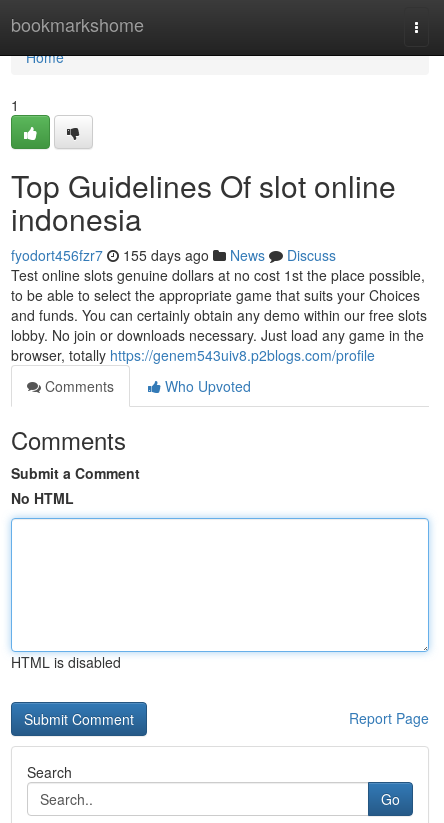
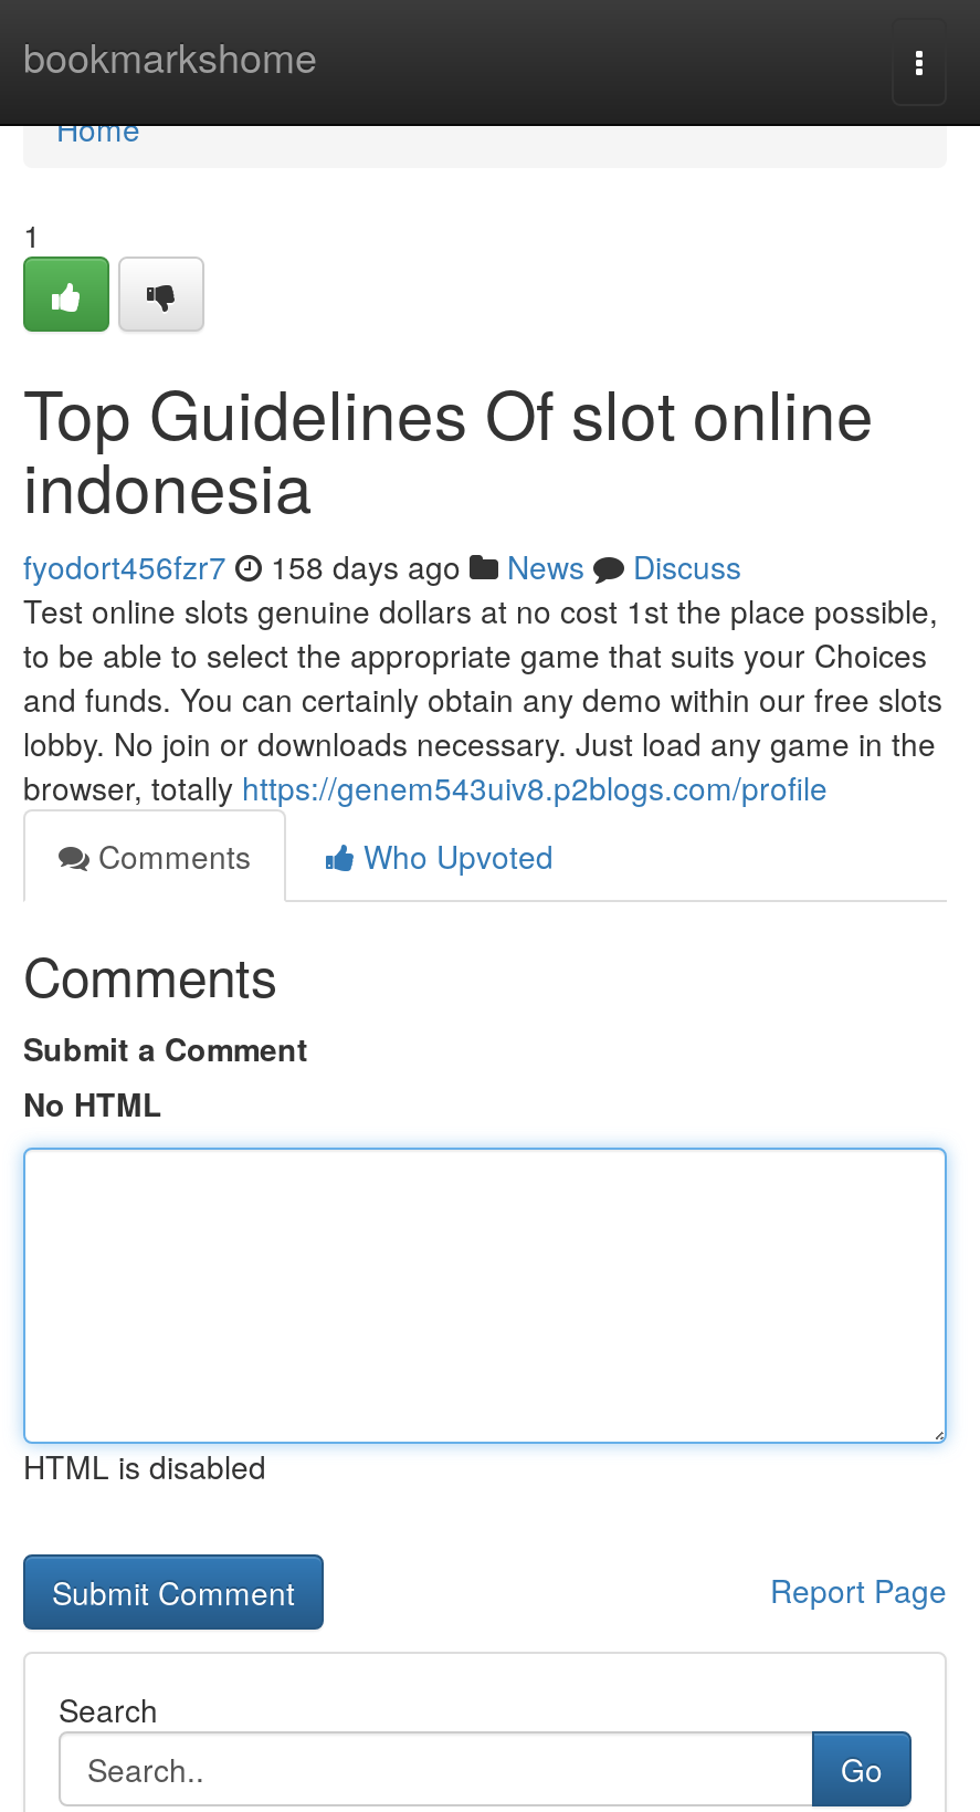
[11,245,336,265] fyodort456fzr7 155 days ago News Discuss -> [23,544,741,588] fyodort456fzr7 158 days ago News Discuss

